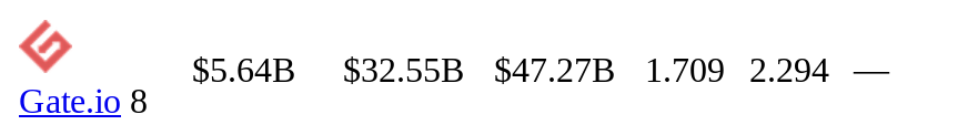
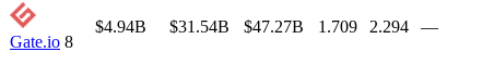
[192,51,465,88] $5.64B | $32.55B -> [95,17,230,36] $4.94B | $31.54B

